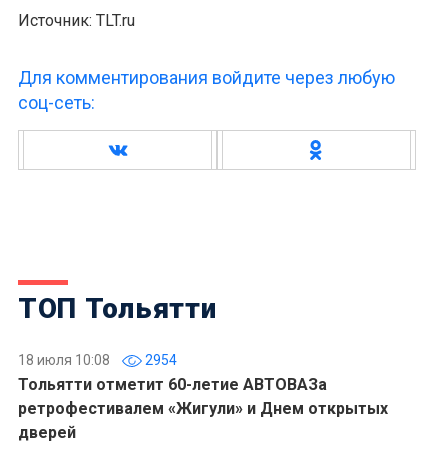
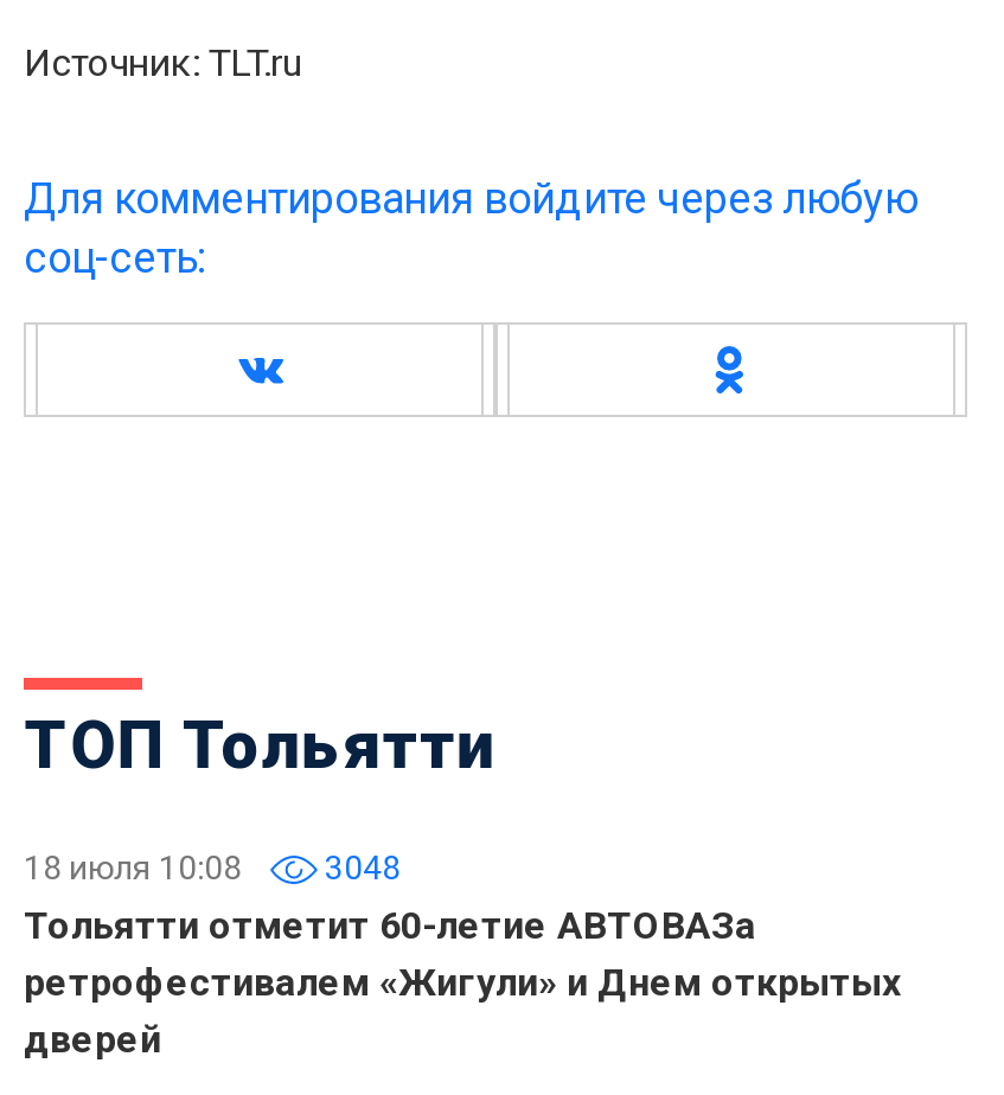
[18,352,177,368] 18 июля 10:08 2954 -> [24,849,401,886] 18 июля 10:08 3048

